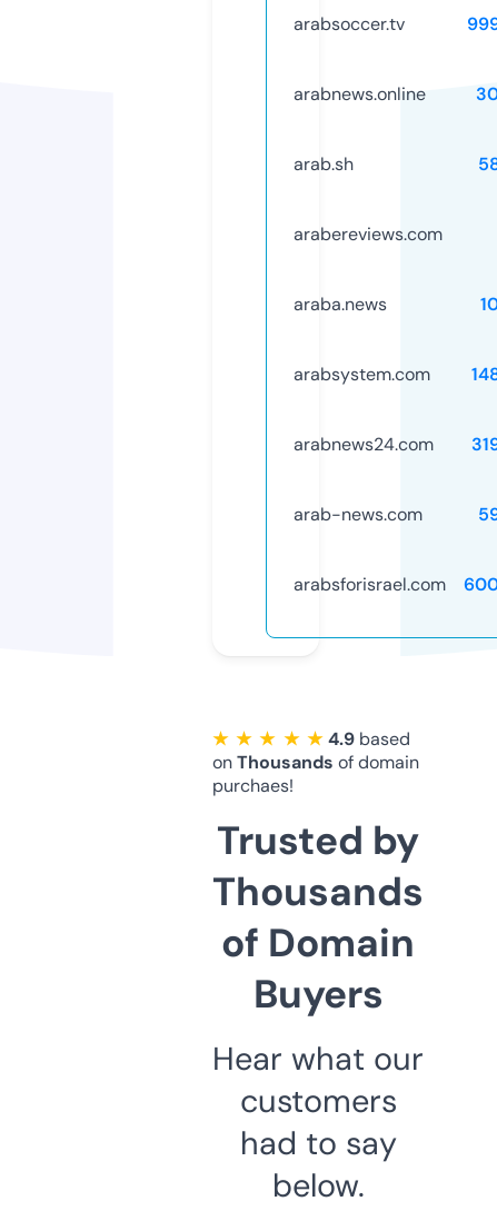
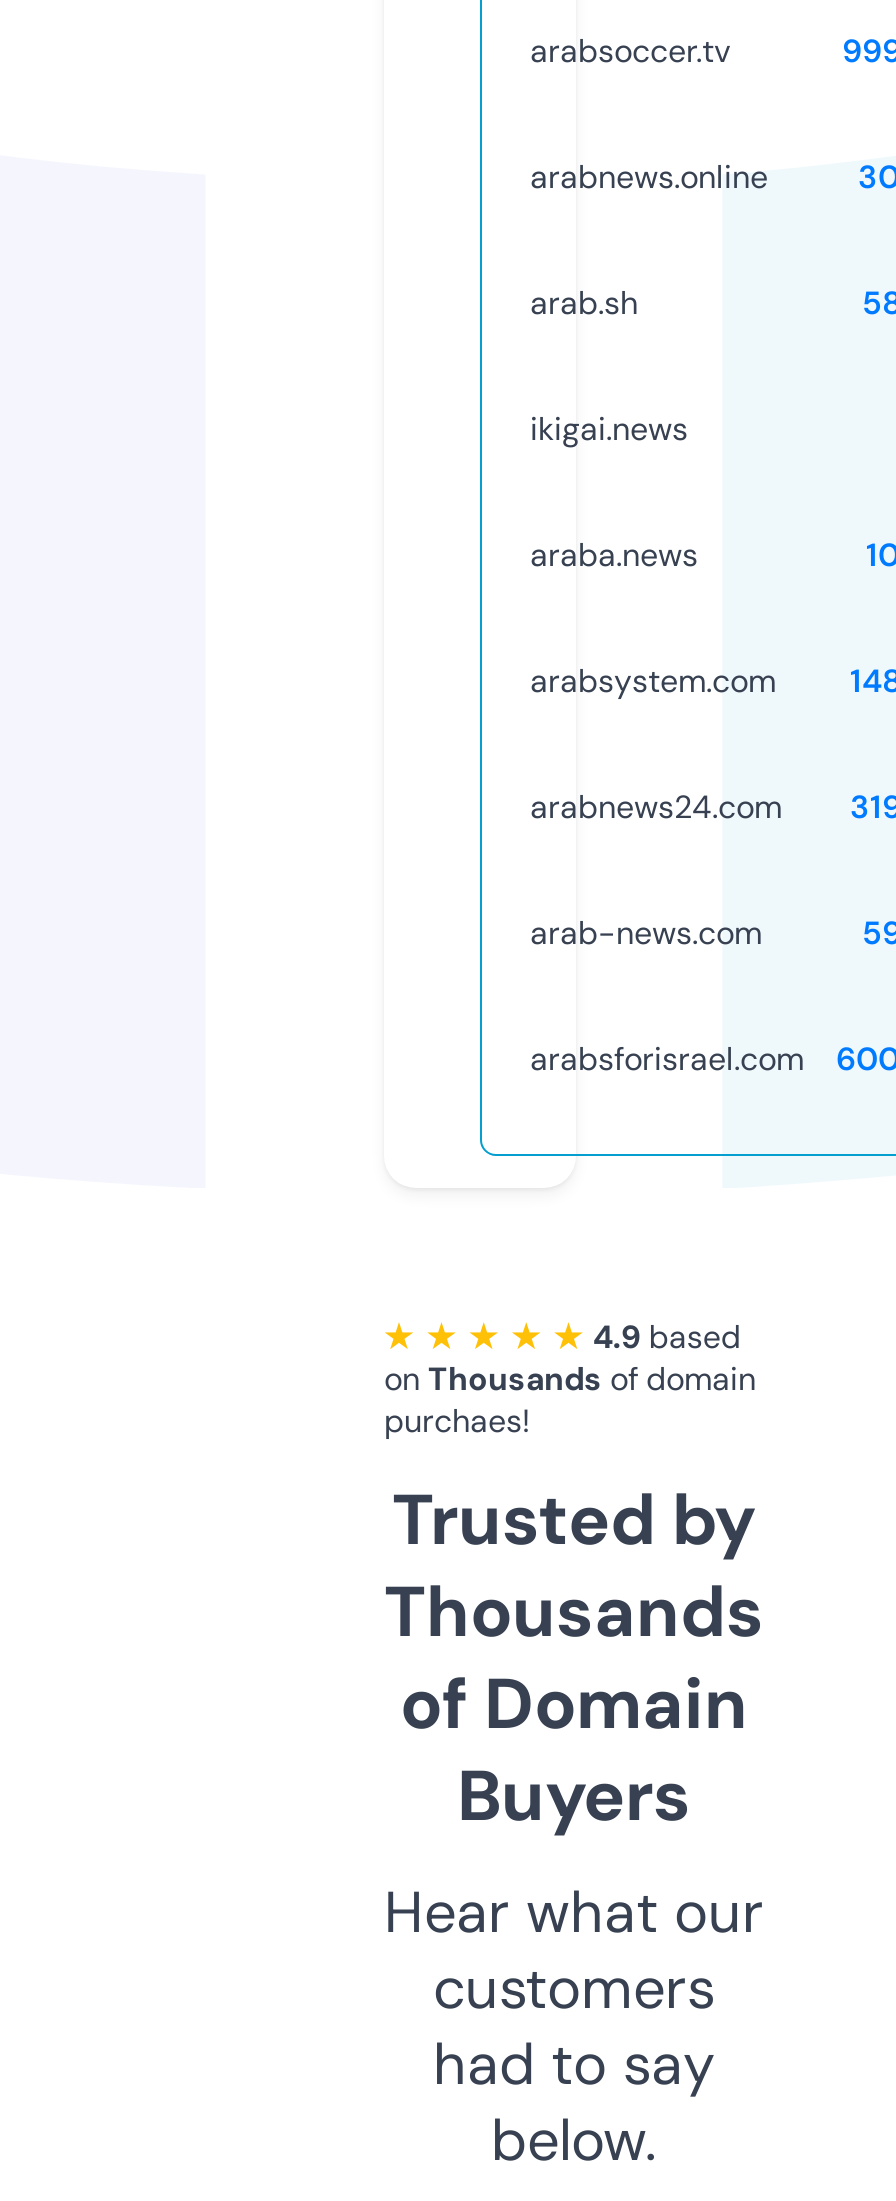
[294,222,443,246] arabereviews.com -> [530,408,688,450] ikigai.news

